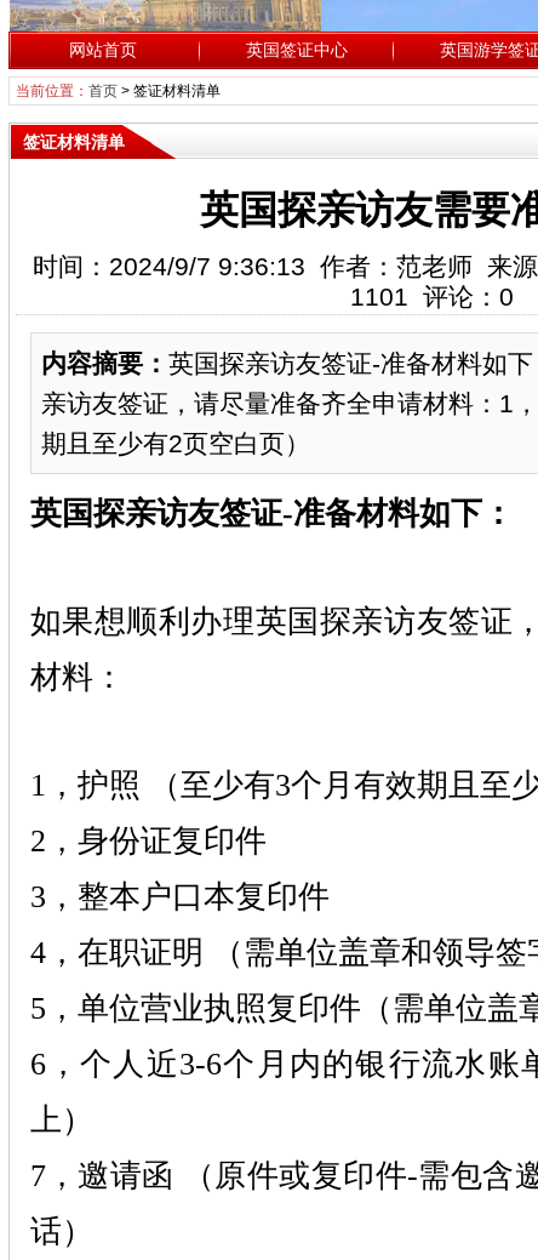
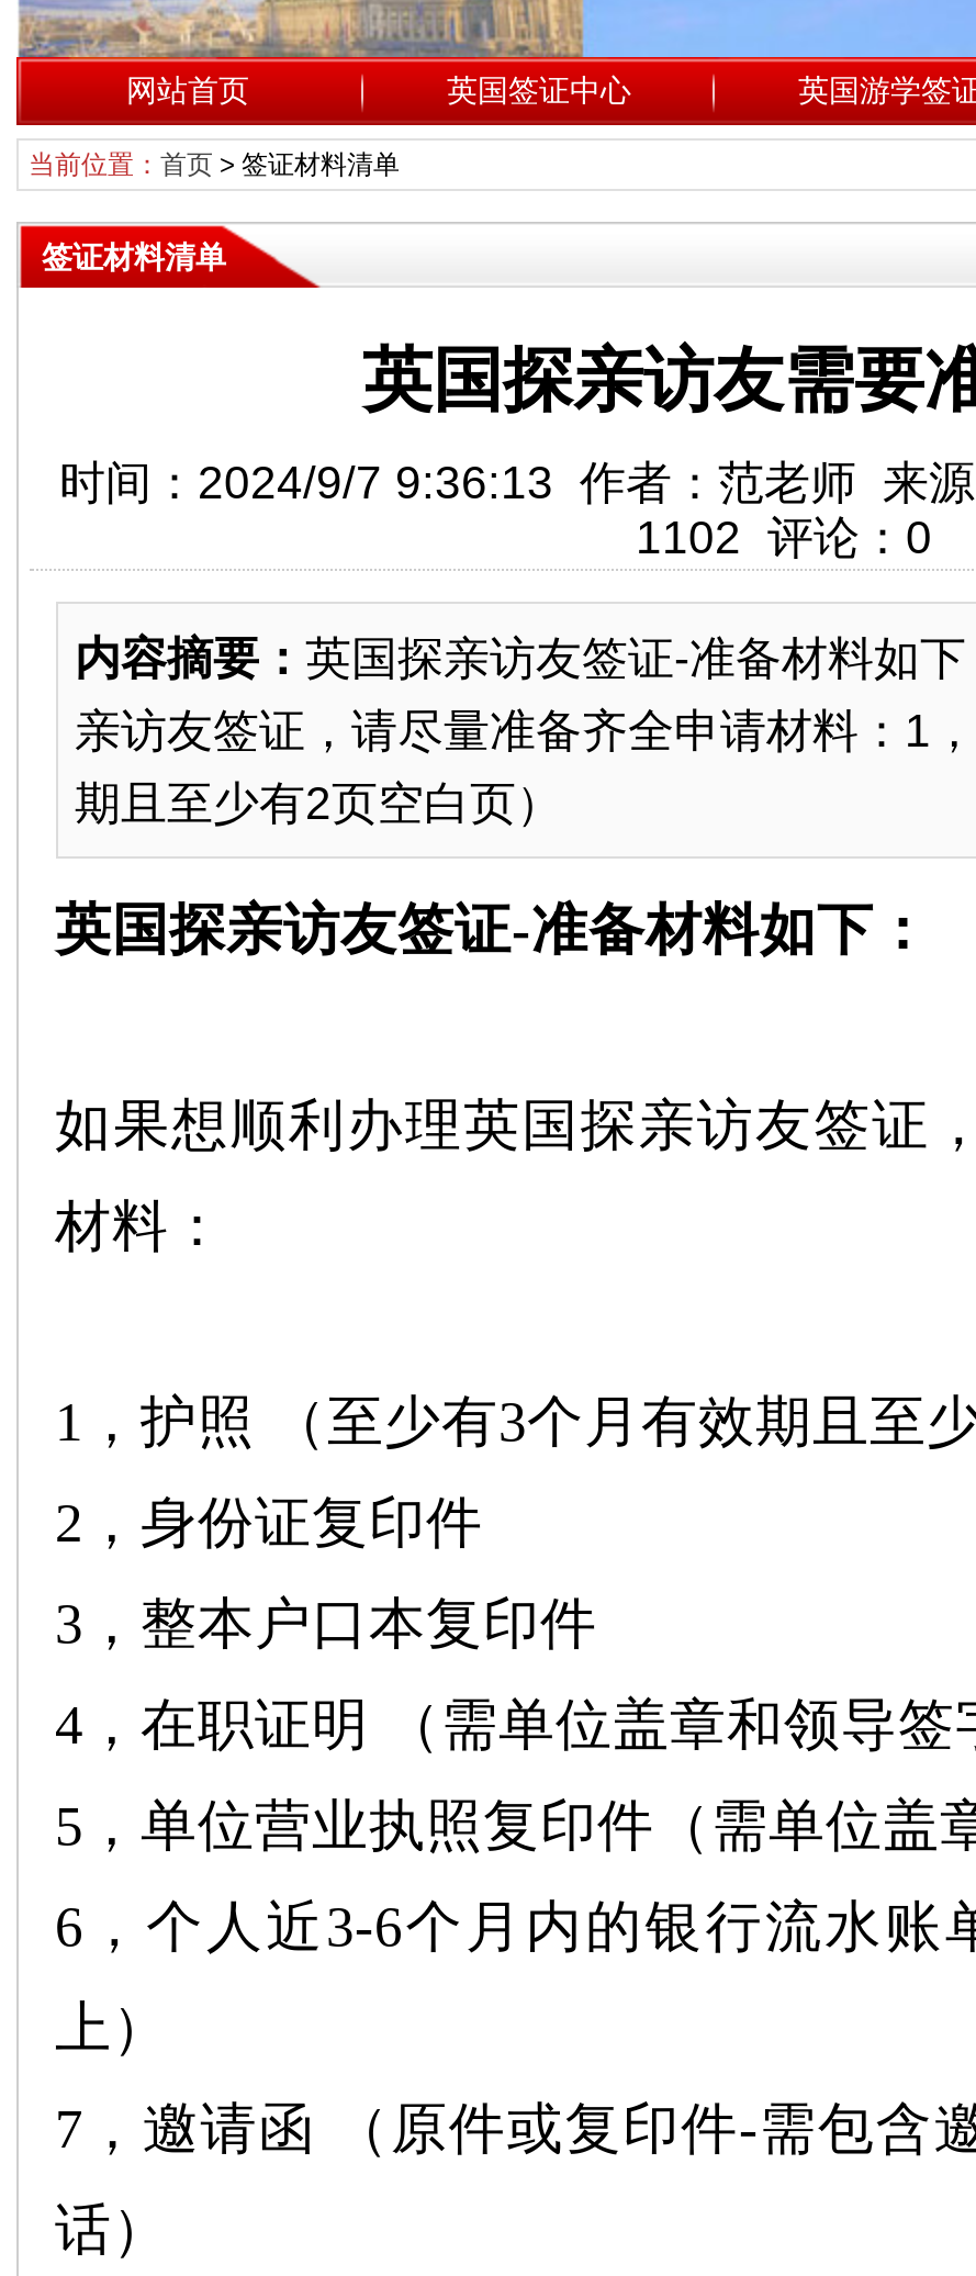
[350,283,514,310] 1101 评论：0 -> [636,512,932,562] 1102 评论：0

